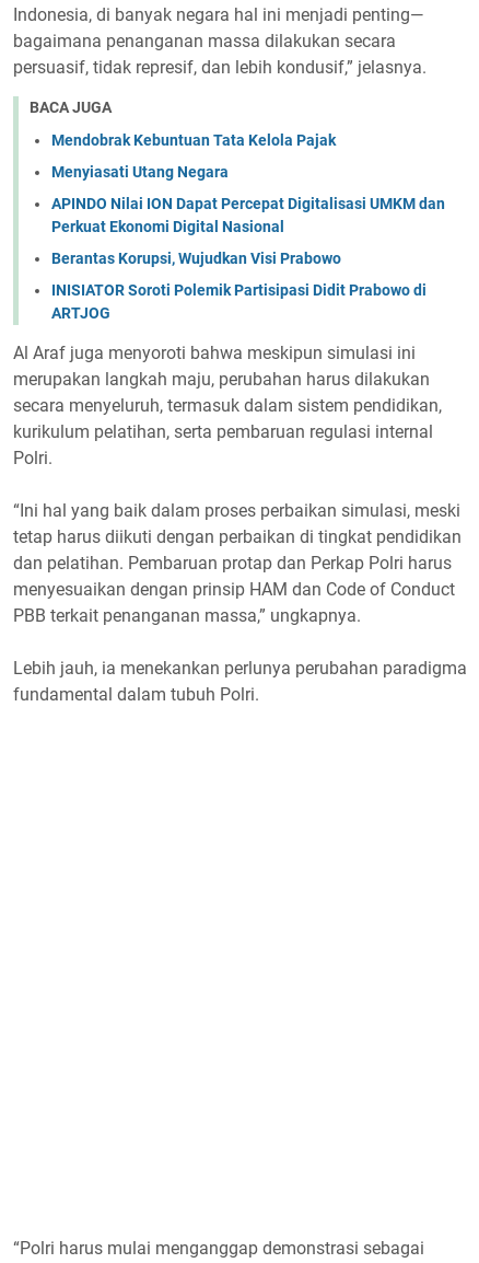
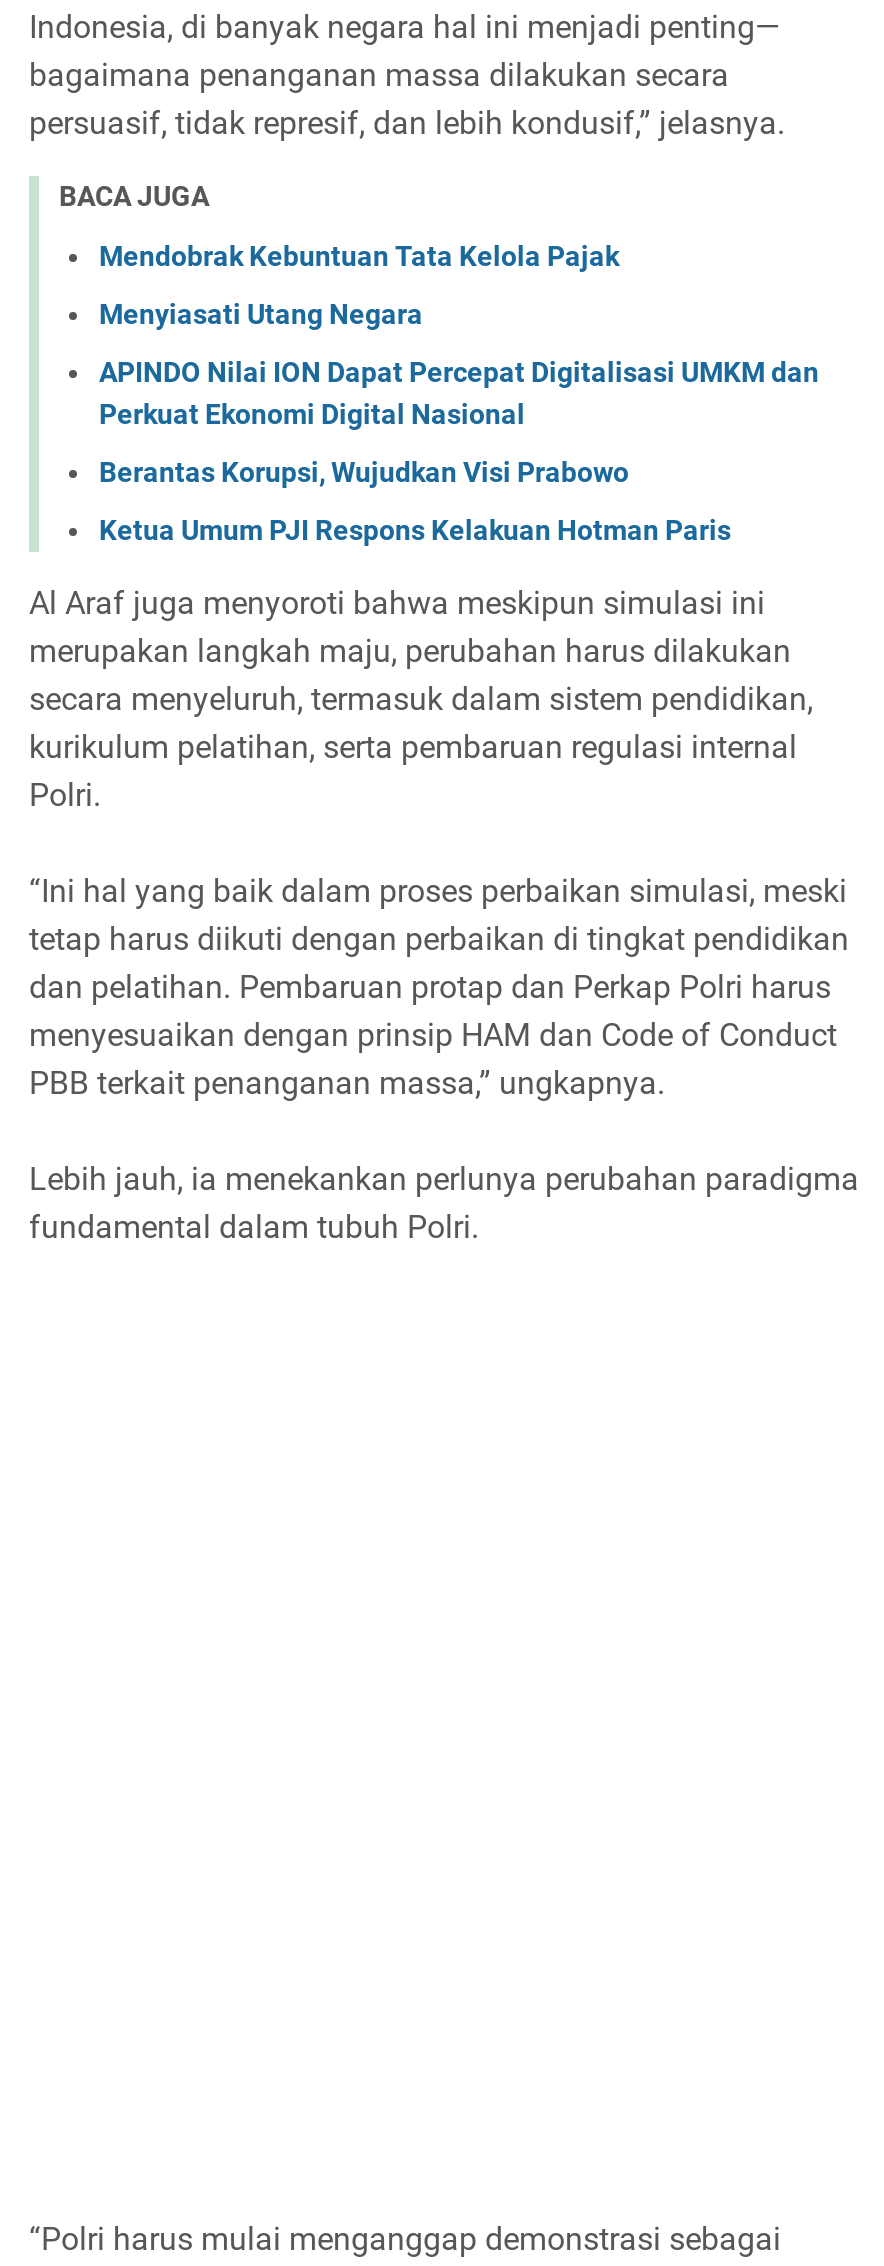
[51,281,427,322] INISIATOR Soroti Polemik Partisipasi Didit Prabowo di | ARTJOG -> [99,514,731,546] Ketua Umum PJI Respons Kelakuan Hotman Paris

